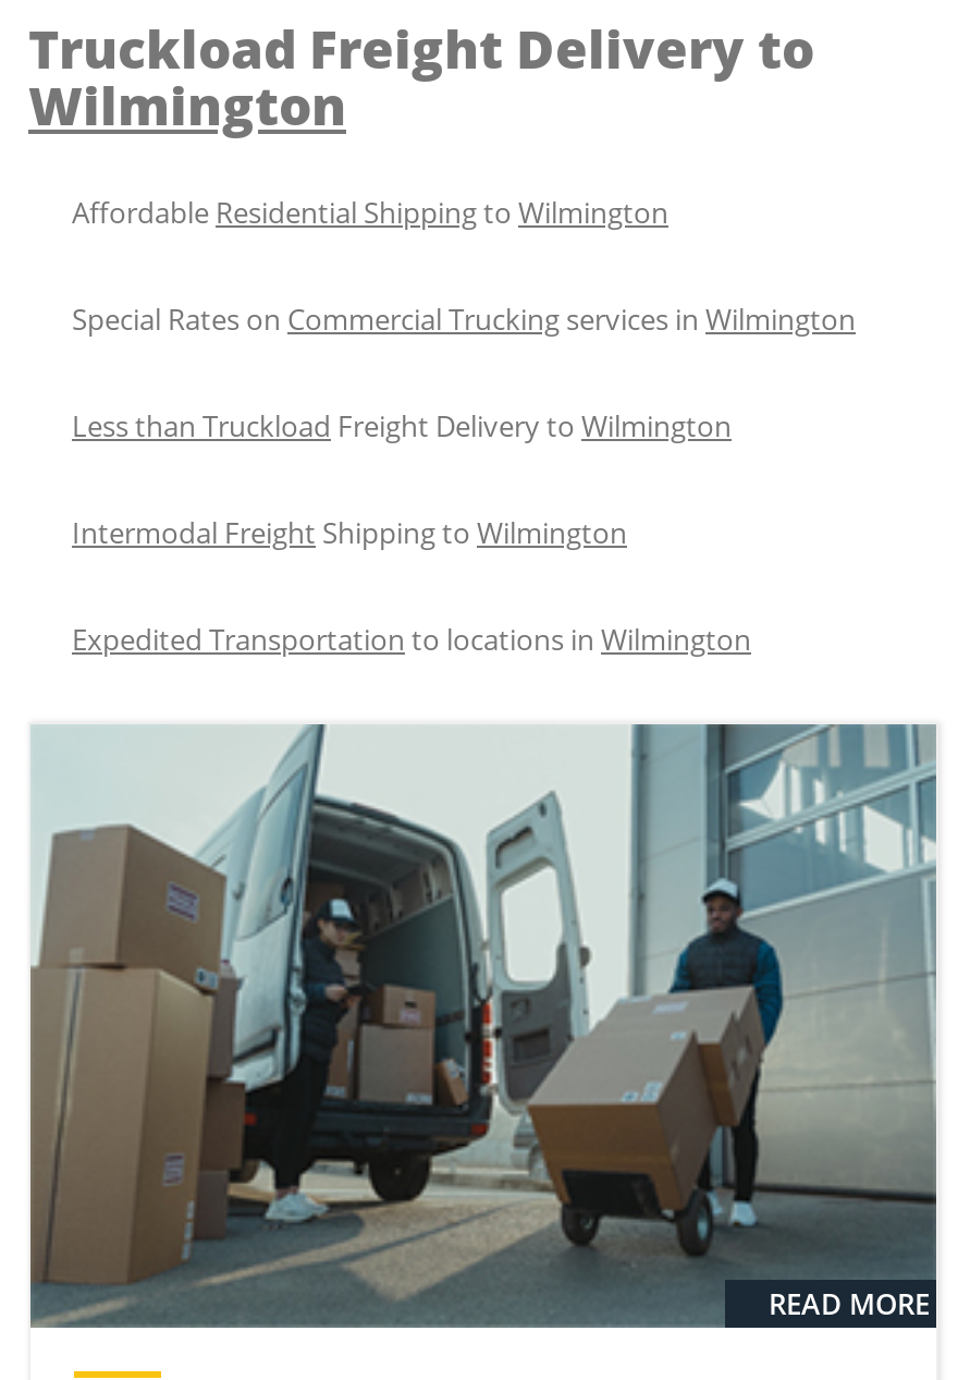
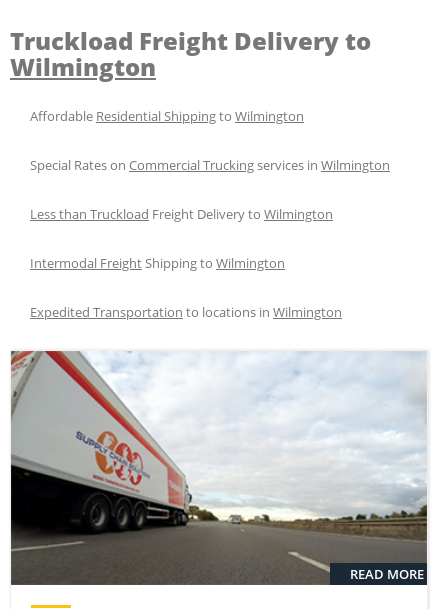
[28,722,936,1328] [image] -> [10,351,427,585] [image]

